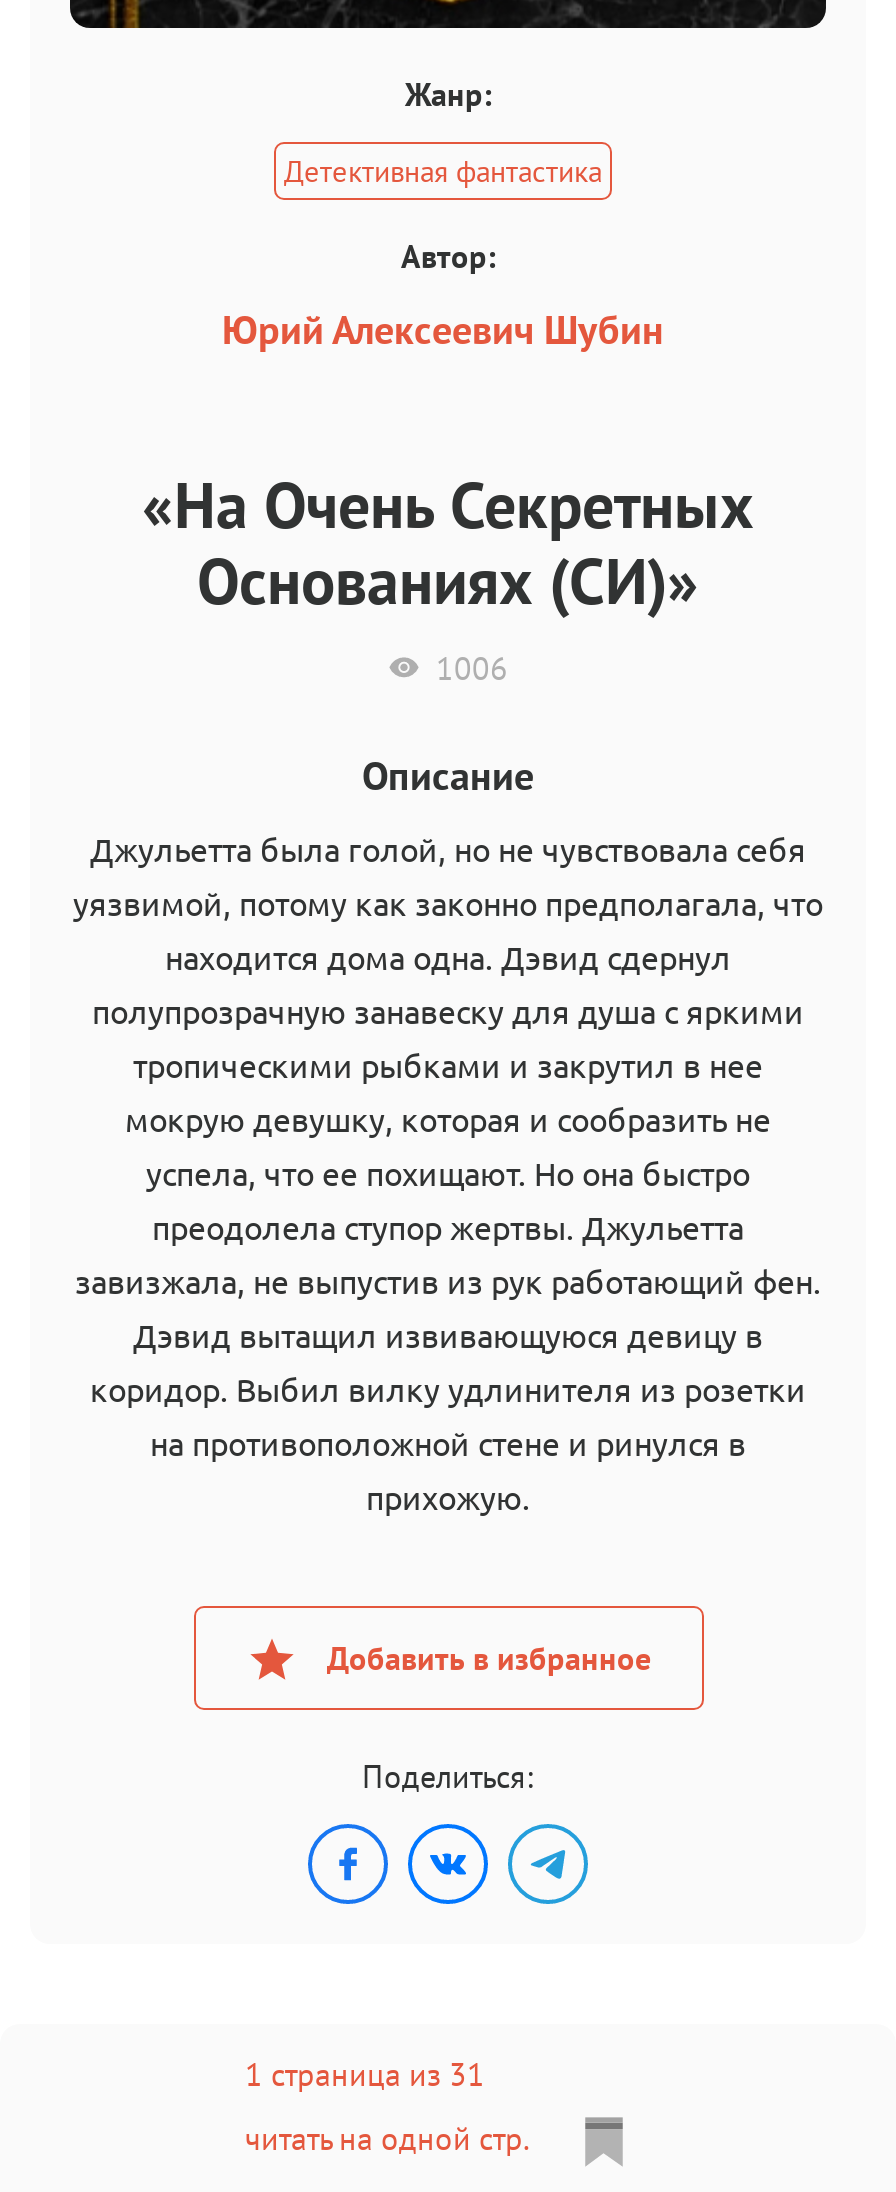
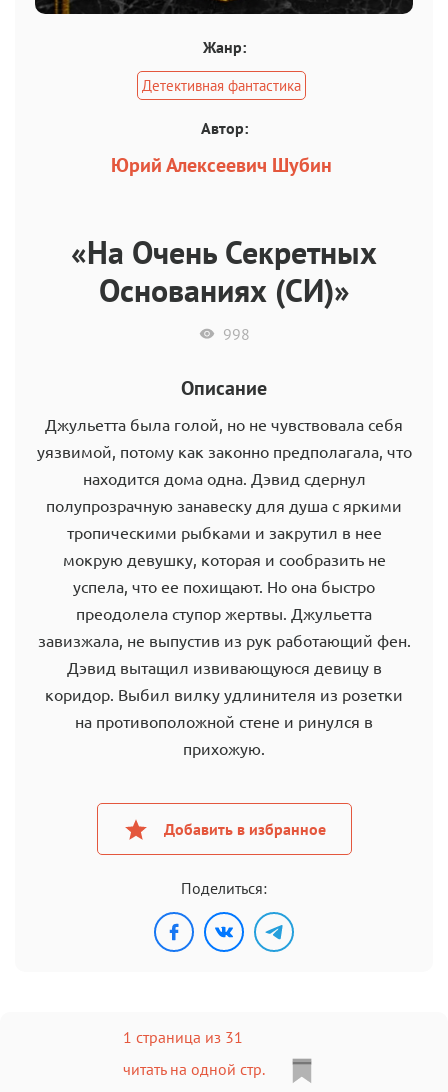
[436,647,508,687] 1006 -> [222,324,249,344] 998

